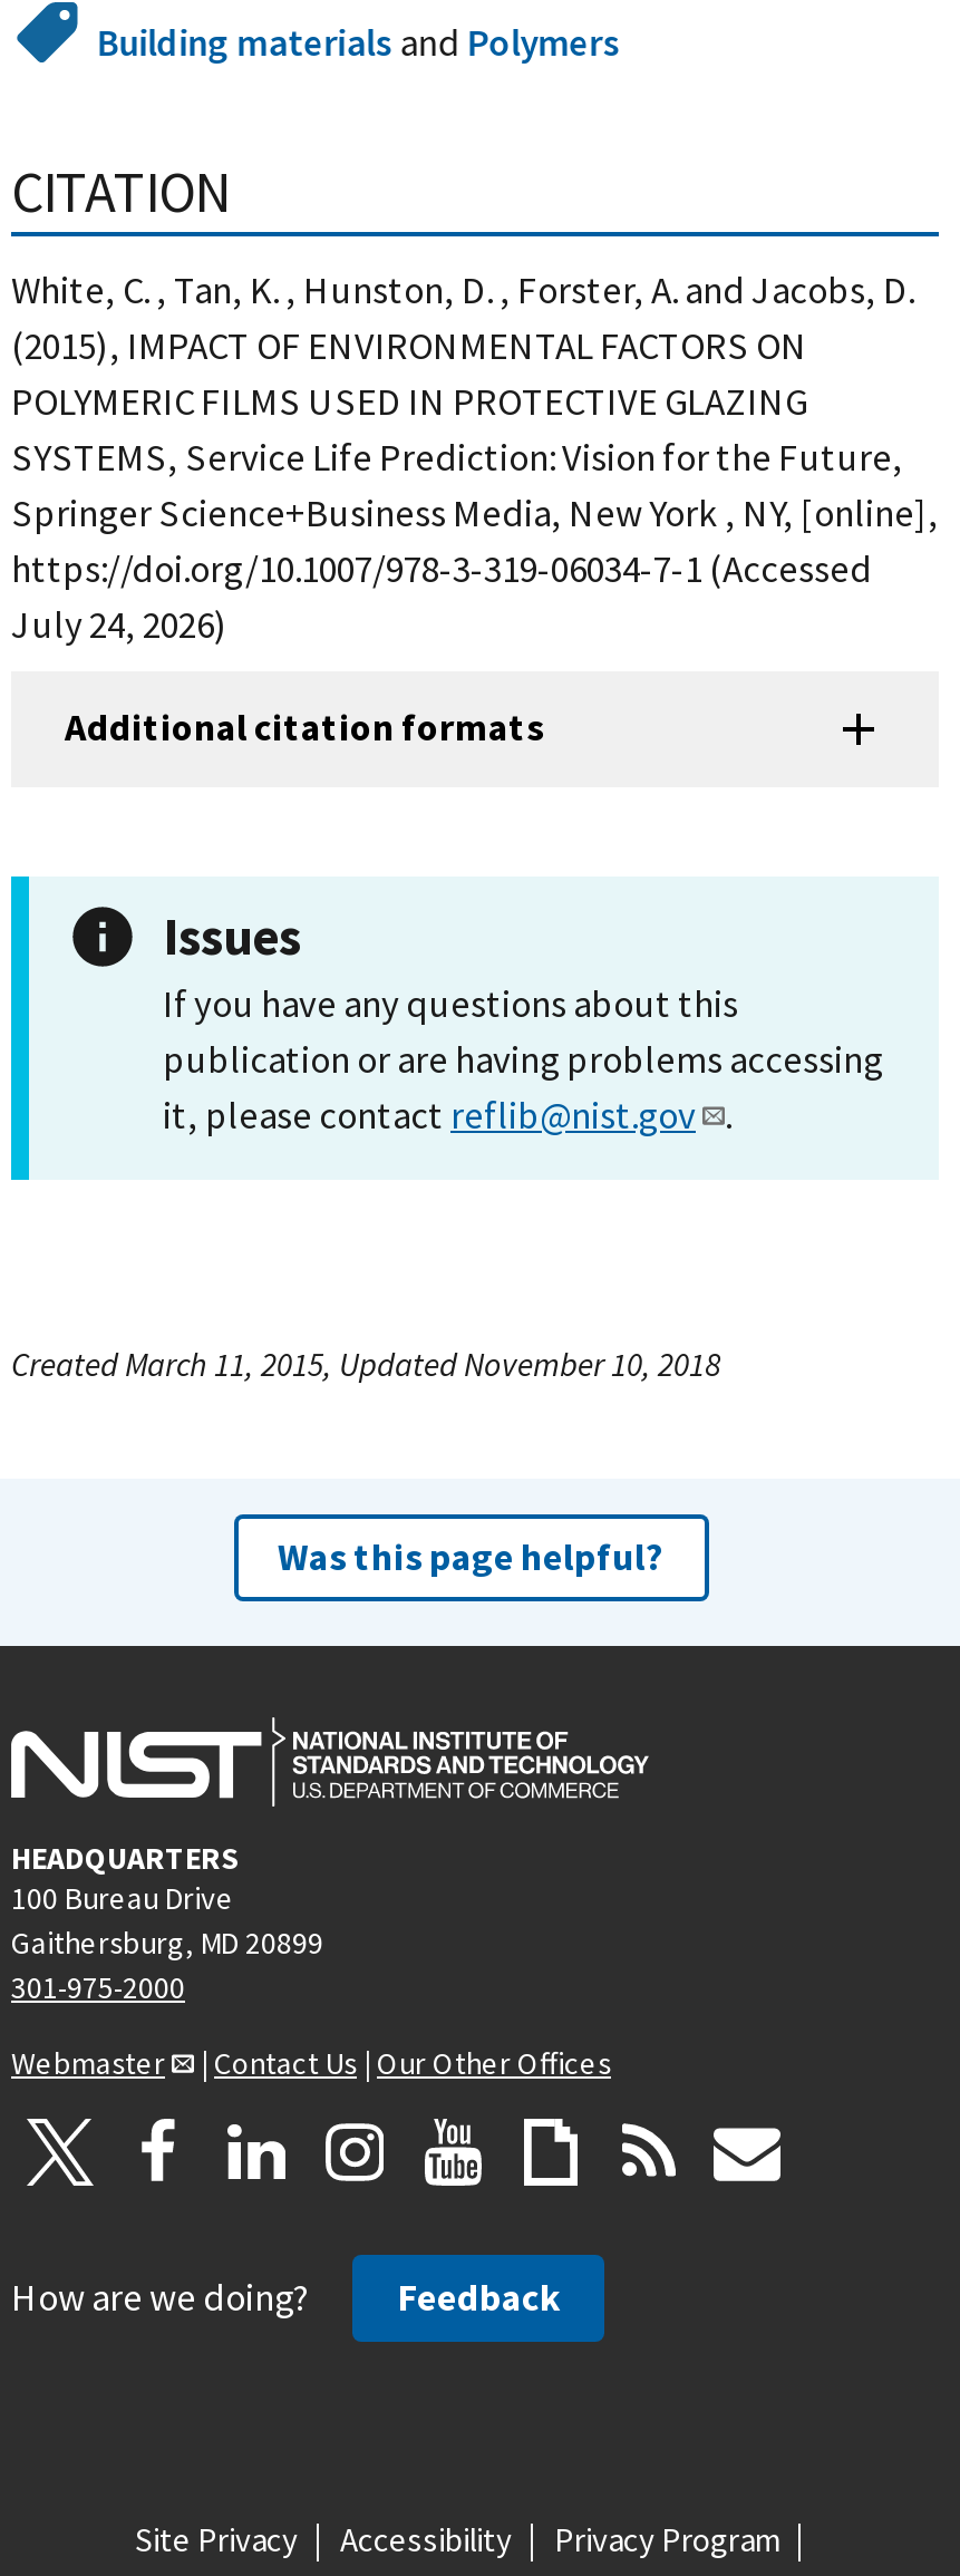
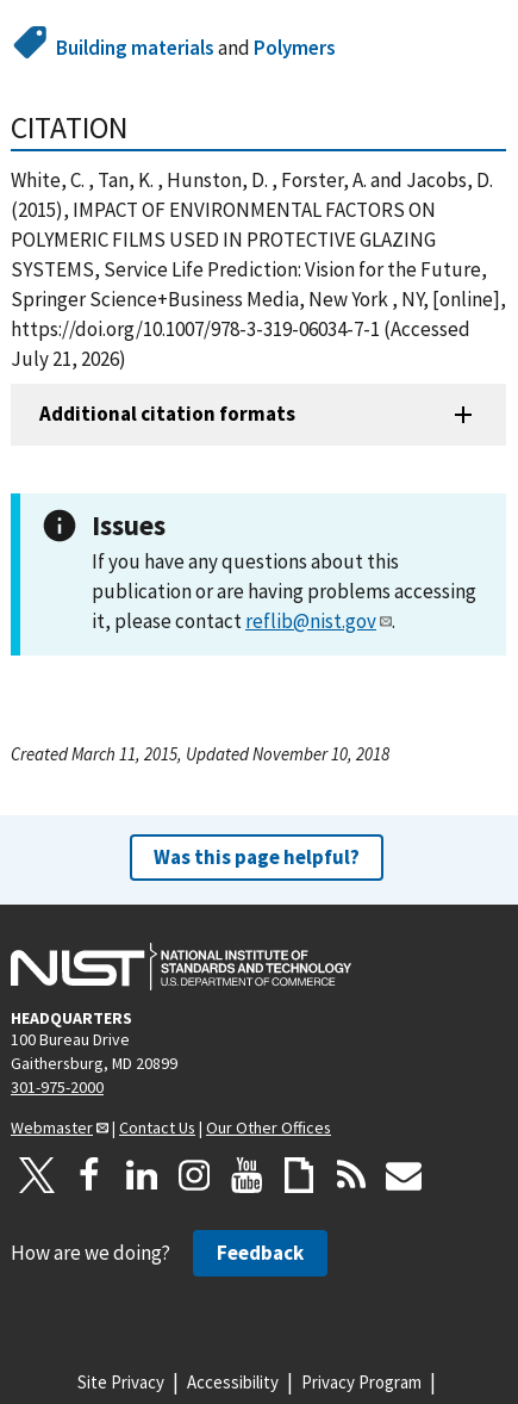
[11,600,227,649] July 24, 2026) -> [11,346,126,372] July 21, 2026)

